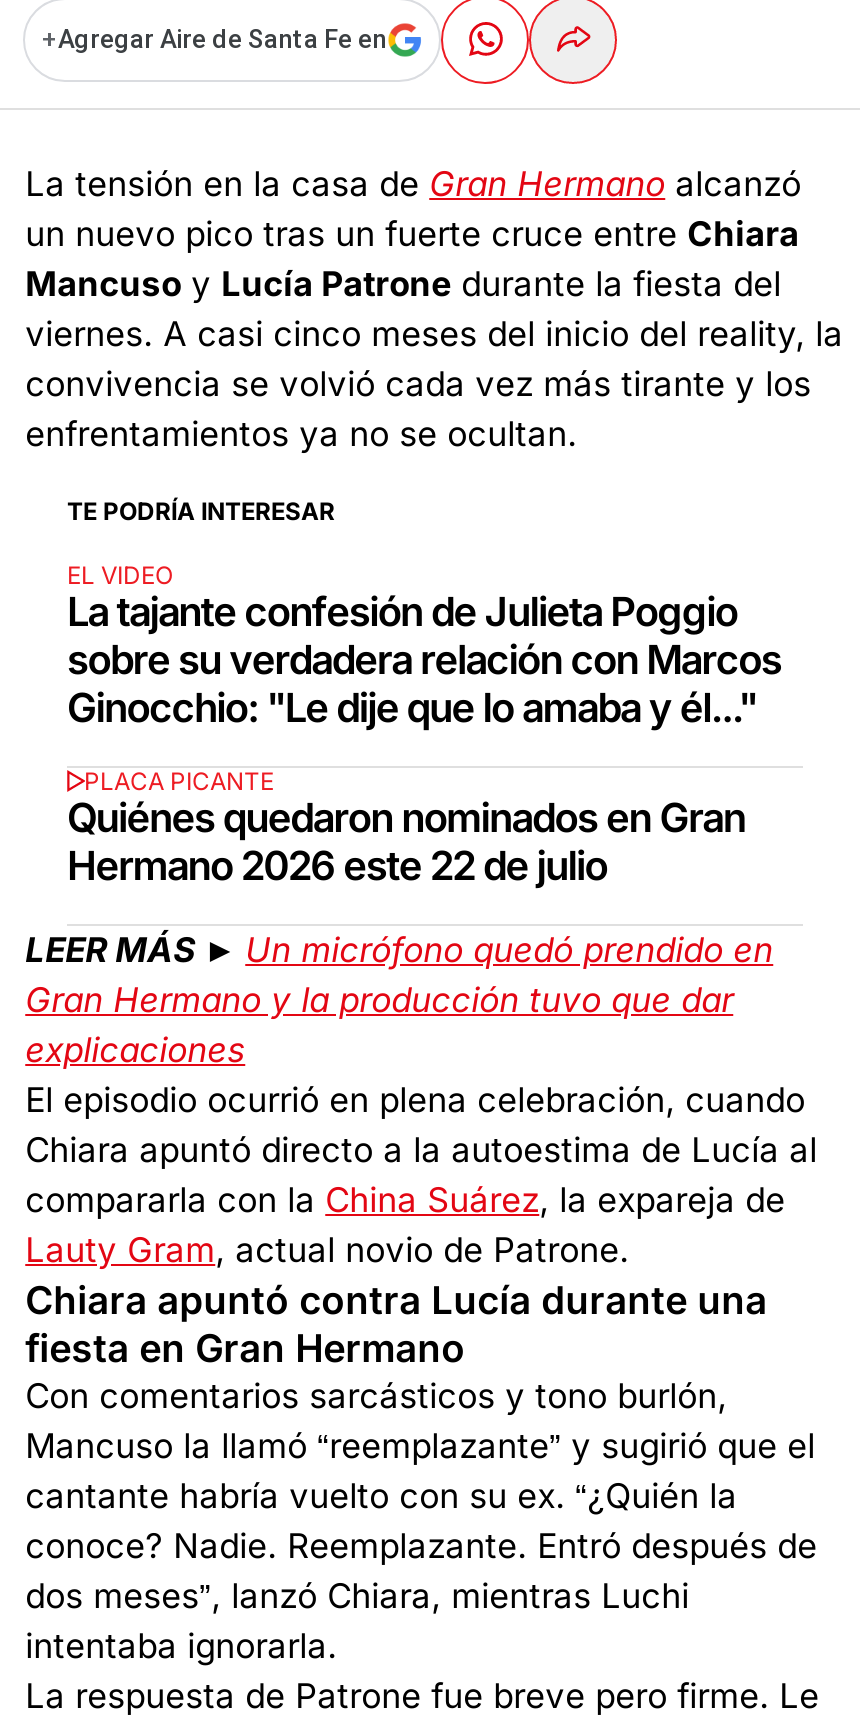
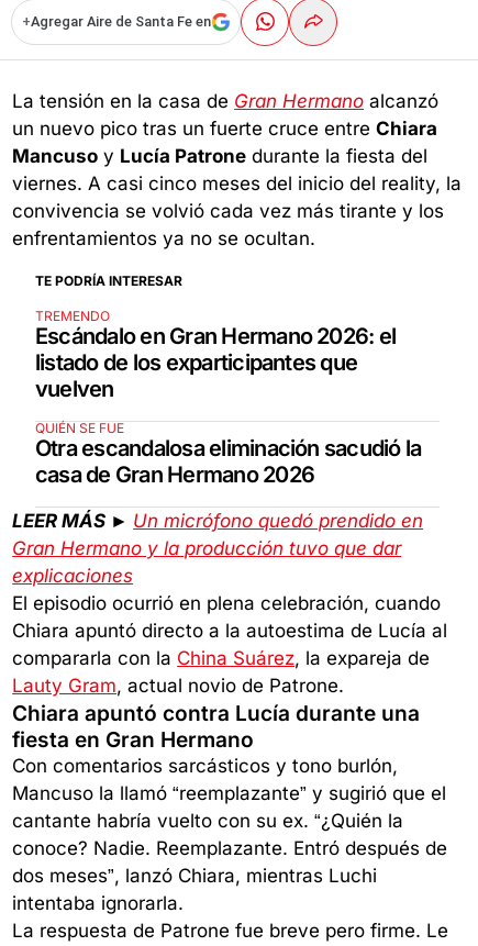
[67,561,781,733] EL VIDEO | La tajante confesión de Julieta Poggio | sobre su verdadera relación con Marcos | Ginocchio: "Le dije que lo amaba y él..." -> [35,308,396,403] TREMENDO | Escándalo en Gran Hermano 2026: el | listado de los exparticipantes que | vuelven
[67,766,745,890] PLACA PICANTE | Quiénes quedaron nominados en Gran | Hermano 2026 este 22 de julio -> [35,420,421,488] QUIÉN SE FUE | Otra escandalosa eliminación sacudió la | casa de Gran Hermano 2026

